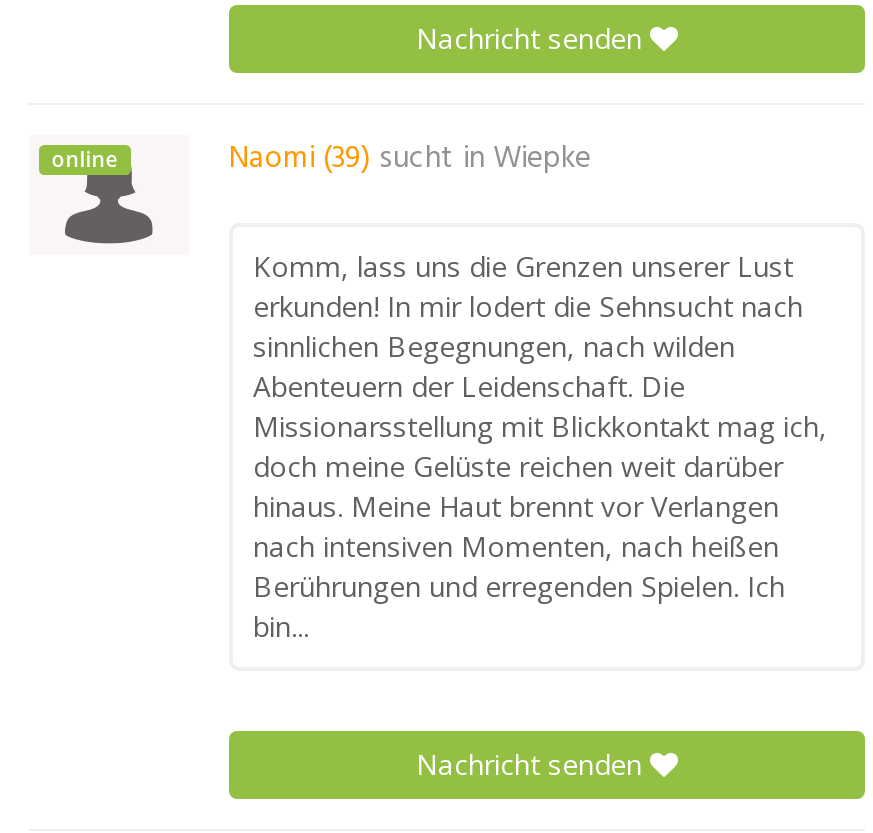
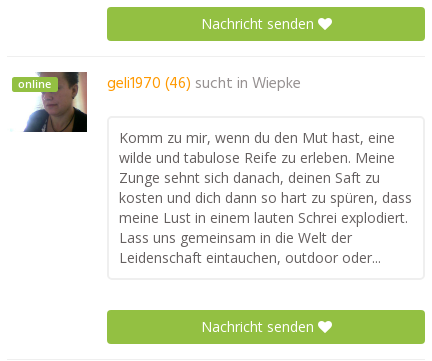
[63,134,591,247] [image] | Naomi (39) sucht in Wiepke -> [23,71,301,133] [image] | geli1970 (46) sucht in Wiepke
[253,246,827,644] Komm, lass uns die Grenzen unserer Lust | erkunden! In mir lodert die Sehnsucht nach | sinnlichen Begegnungen, nach wilden | Abenteuern der Leidenschaft. Die | Missionarsstellung mit Blickkontakt mag ich, | doch meine Gelüste reichen weit darüber | hinaus. Meine Haut brennt vor Verlangen | nach intensiven Momenten, nach heißen | Berührungen und erregenden Spielen. Ich | bin... -> [119,127,412,266] Komm zu mir, wenn du den Mut hast, eine | wilde und tabulose Reife zu erleben. Meine | Zunge sehnt sich danach, deinen Saft zu | kosten und dich dann so hart zu spüren, dass | meine Lust in einem lauten Schrei explodiert. | Lass uns gemeinsam in die Welt der | Leidenschaft eintauchen, outdoor oder...

